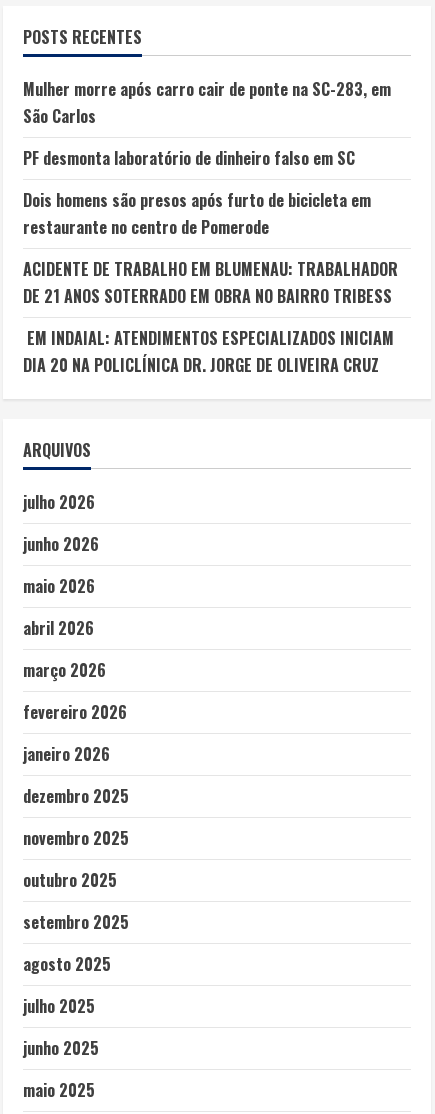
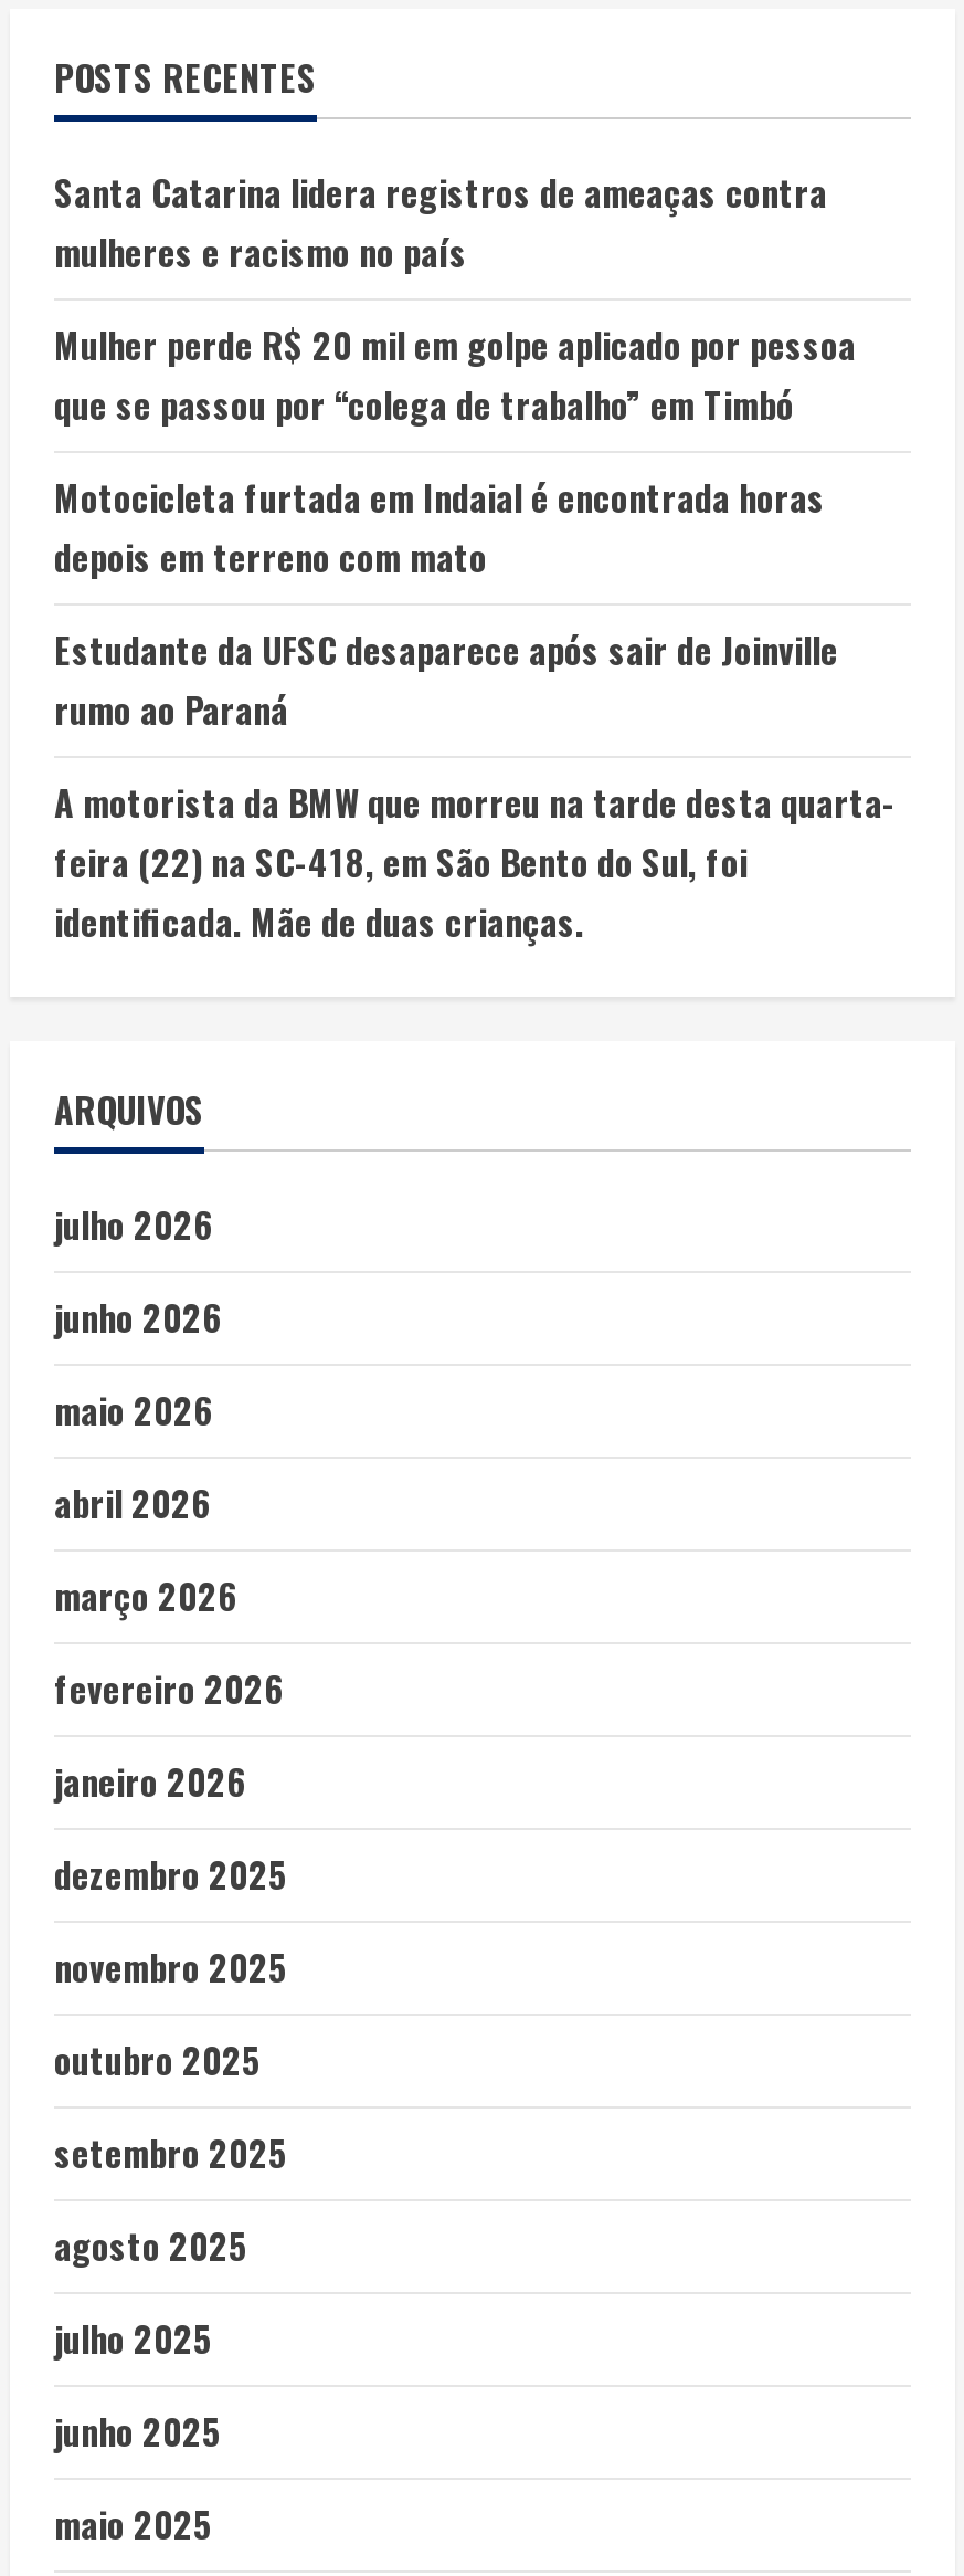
[23,77,391,128] Mulher morre após carro cair de ponte na SC-283, em | São Carlos -> [54,167,827,279] Santa Catarina lidera registros de ameaças contra | mulheres e racismo no país
[23,146,355,170] PF desmonta laboratório de dinheiro falso em SC -> [54,319,856,432] Mulher perde R$ 20 mil em golpe aplicado por pessoa | que se passou por “colega de trabalho” em Timbó
[23,188,371,239] Dois homens são presos após furto de bicicleta em | restaurante no centro de Pomerode -> [54,472,825,584] Motocicleta furtada em Indaial é encontrada horas | depois em terreno com mato
[23,257,398,308] ACIDENTE DE TRABALHO EM BLUMENAU: TRABALHADOR | DE 21 ANOS SOTERRADO EM OBRA NO BAIRRO TRIBESS -> [54,624,838,737] Estudante da UFSC desaparece após sair de Joinville | rumo ao Paraná
[23,326,394,377] EM INDAIAL: ATENDIMENTOS ESPECIALIZADOS INICIAM | DIA 20 NA POLICLÍNICA DR. JORGE DE OLIVEIRA CRUZ -> [54,777,896,949] A motorista da BMW que morreu na tarde desta quarta- | feira (22) na SC-418, em São Bento do Sul, foi | identificada. Mãe de duas crianças.

